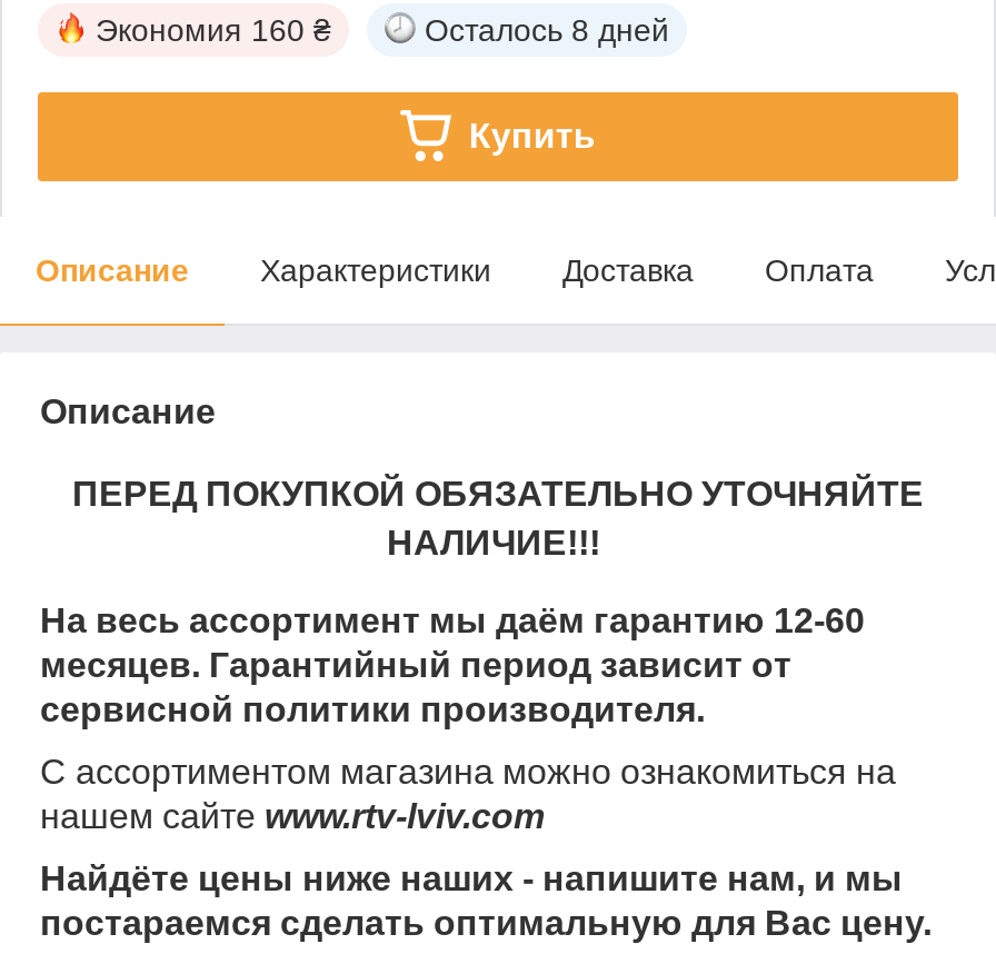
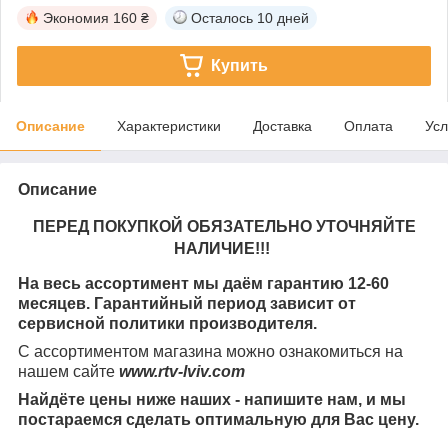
[425,12,669,47] Осталось 8 дней -> [191,10,309,26] Осталось 10 дней

